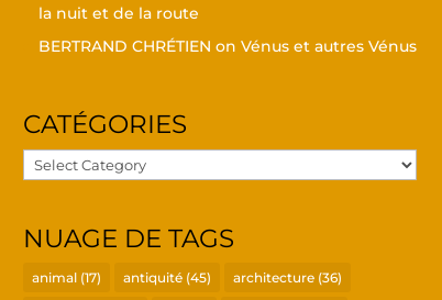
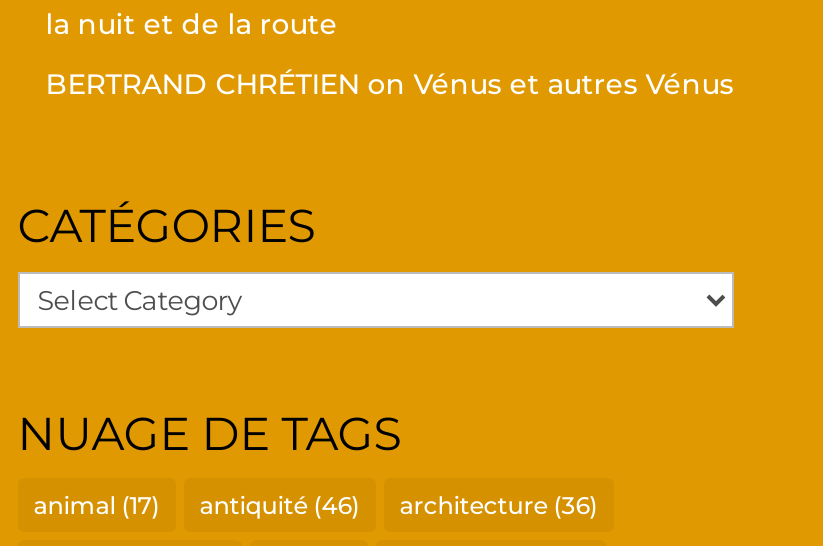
[32,270,342,286] animal (17) antiquité (45) architecture (36) -> [34,491,598,521] animal (17) antiquité (46) architecture (36)

